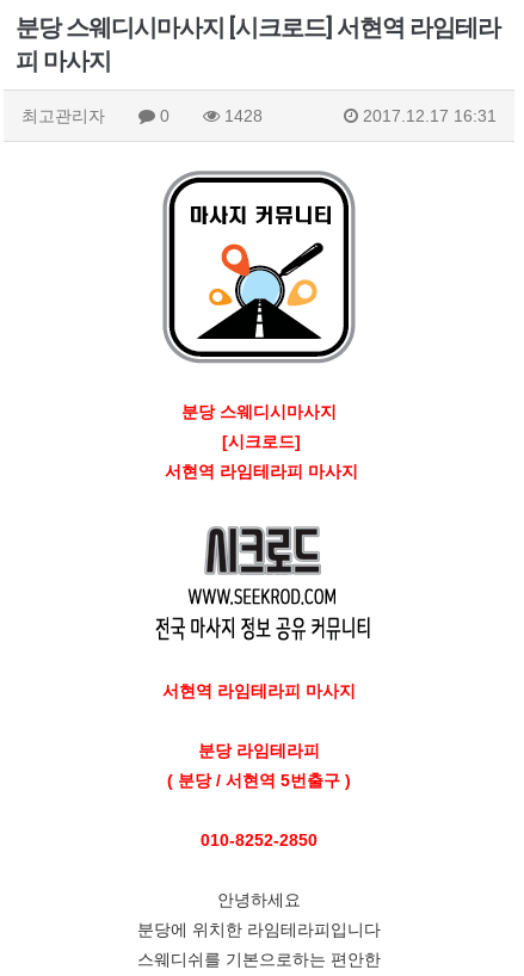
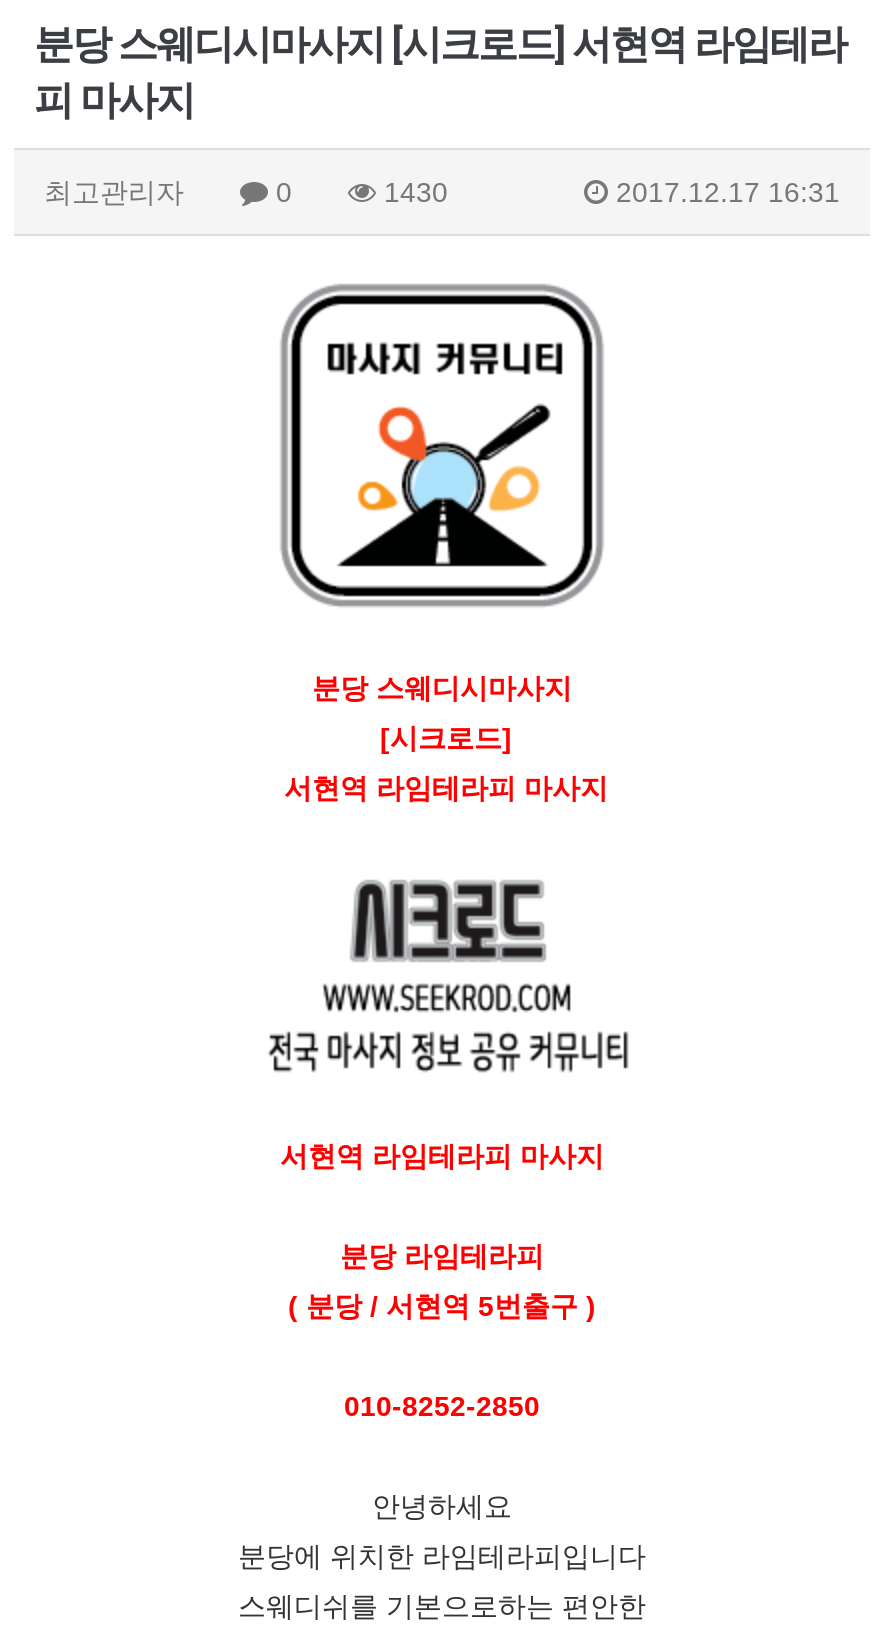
[220,106,263,125] 1428 -> [376,176,448,208] 1430

